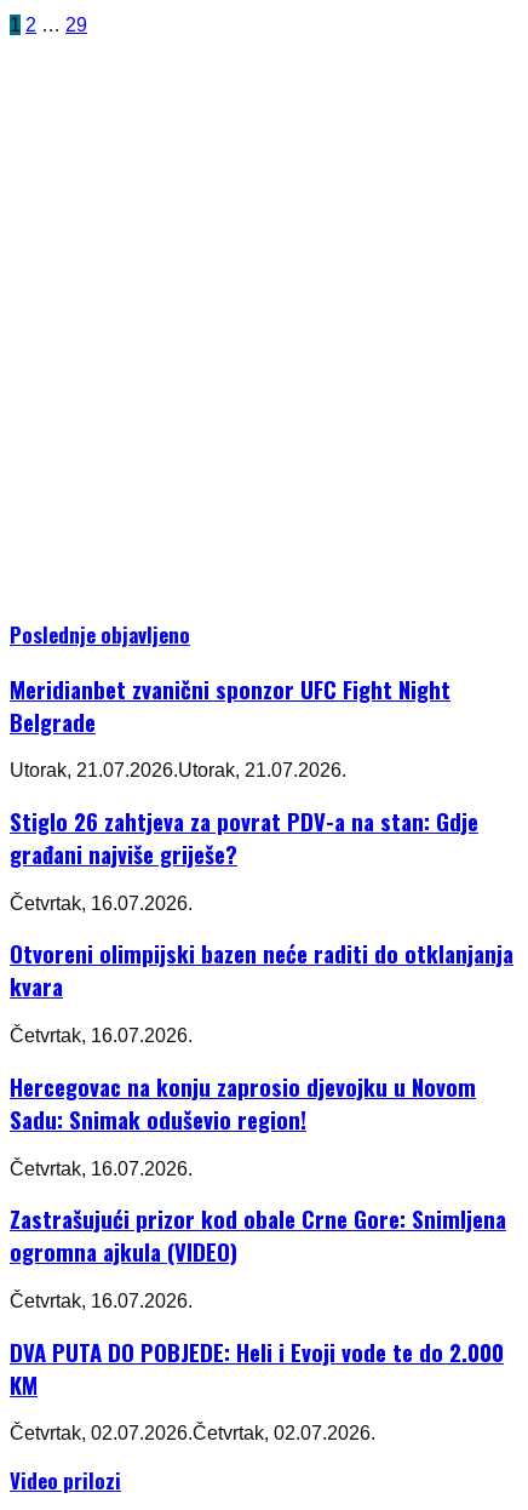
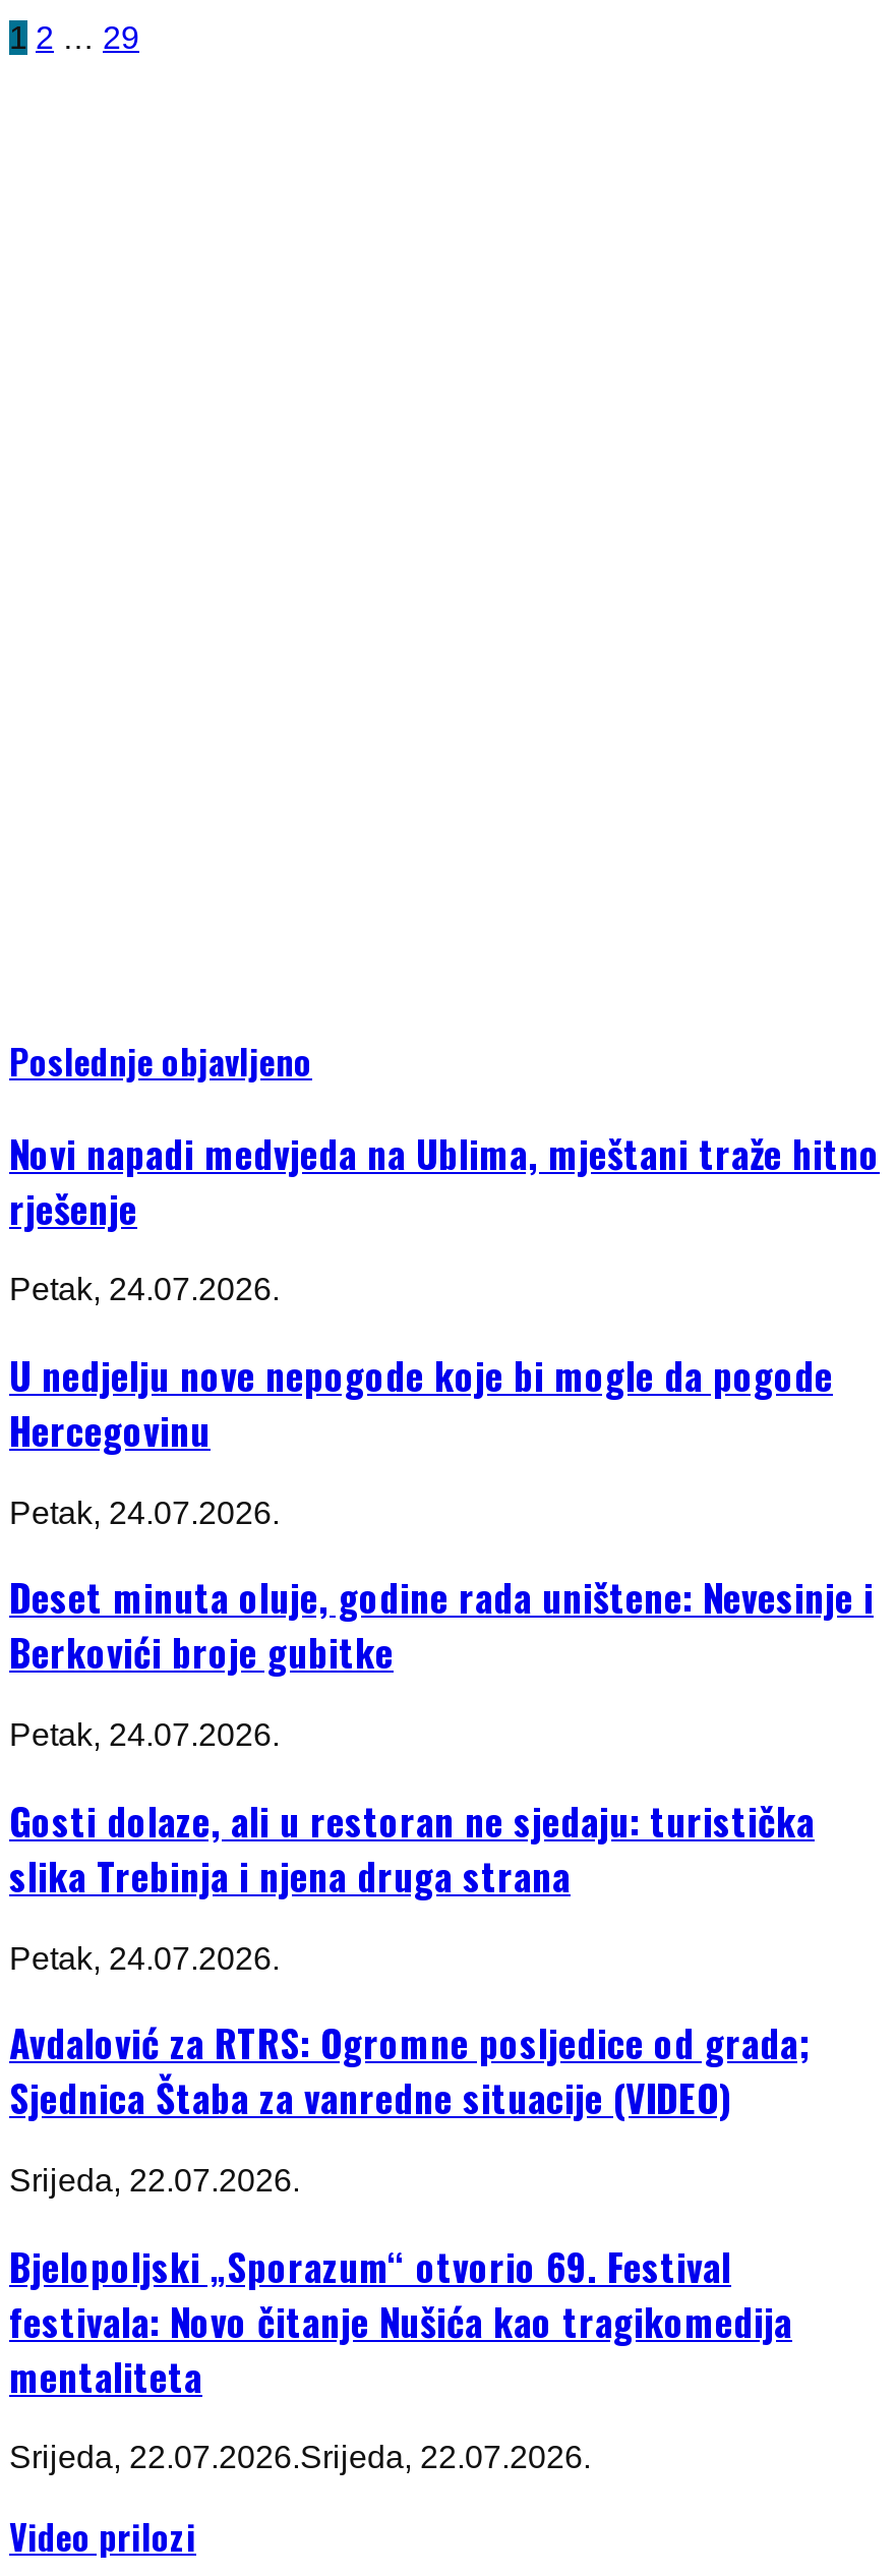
[10,672,450,737] Meridianbet zvanični sponzor UFC Fight Night | Belgrade -> [9,1124,880,1234] Novi napadi medvjeda na Ublima, mještani traže hitno | rješenje
[10,760,346,781] Utorak, 21.07.2026.Utorak, 21.07.2026. -> [9,1272,280,1307] Petak, 24.07.2026.
[10,805,478,870] Stiglo 26 zahtjeva za povrat PDV-a na stan: Gdje | građani najviše griješe? -> [9,1347,833,1457] U nedjelju nove nepogode koje bi mogle da pogode | Hercegovinu
[10,893,193,913] Četvrtak, 16.07.2026. -> [9,1495,280,1530] Petak, 24.07.2026.
[10,937,513,1003] Otvoreni olimpijski bazen neće raditi do otklanjanja | kvara -> [9,1570,874,1679] Deset minuta oluje, godine rada uništene: Nevesinje i | Berkovići broje gubitke
[10,1025,193,1046] Četvrtak, 16.07.2026. -> [9,1718,280,1752] Petak, 24.07.2026.
[10,1070,476,1135] Hercegovac na konju zaprosio djevojku u Novom | Sadu: Snimak oduševio region! -> [9,1792,815,1902] Gosti dolaze, ali u restoran ne sjedaju: turistička | slika Trebinja i njena druga strana
[10,1158,193,1179] Četvrtak, 16.07.2026. -> [9,1940,280,1975] Petak, 24.07.2026.
[10,1203,506,1268] Zastrašujući prizor kod obale Crne Gore: Snimljena | ogromna ajkula (VIDEO) -> [9,2015,809,2125] Avdalović za RTRS: Ogromne posljedice od grada; | Sjednica Štaba za vanredne situacije (VIDEO)
[10,1291,193,1311] Četvrtak, 16.07.2026. -> [9,2163,300,2198] Srijeda, 22.07.2026.
[10,1335,504,1401] DVA PUTA DO POBJEDE: Heli i Evoji vode te do 2.000 | KM -> [9,2238,792,2402] Bjelopoljski „Sporazum“ otvorio 69. Festival | festivala: Novo čitanje Nušića kao tragikomedija | mentaliteta
[10,1423,375,1444] Četvrtak, 02.07.2026.Četvrtak, 02.07.2026. -> [9,2440,591,2475] Srijeda, 22.07.2026.Srijeda, 22.07.2026.

